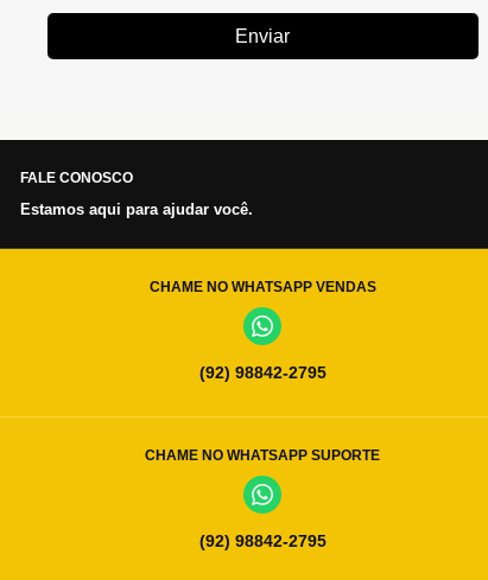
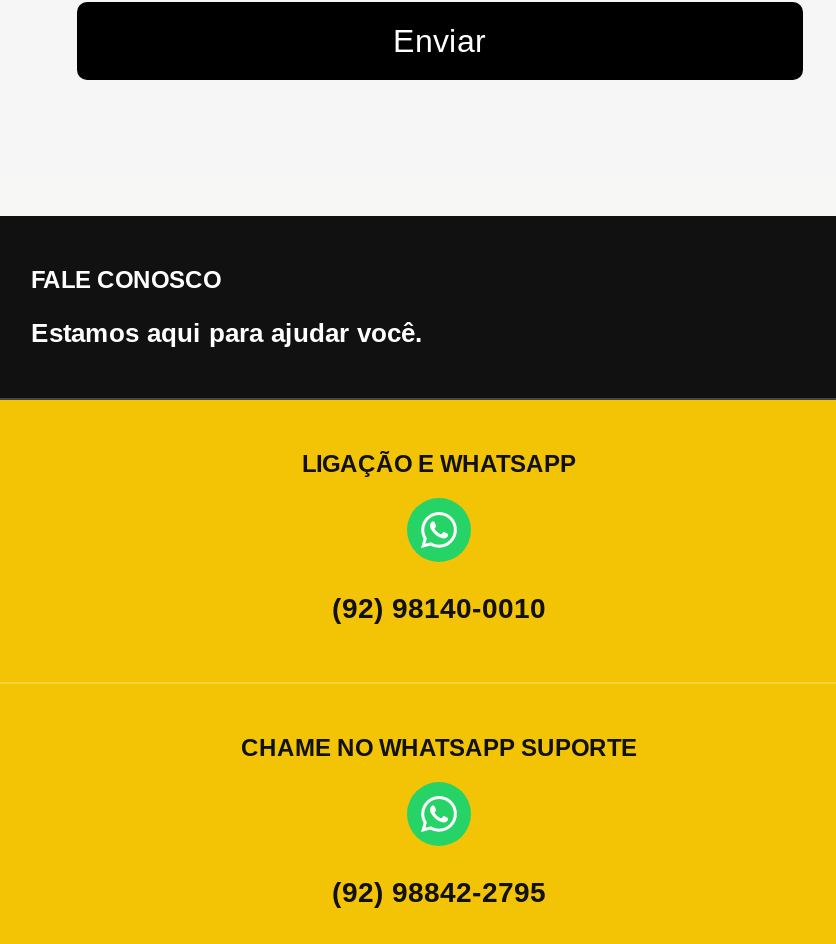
[149,278,376,295] CHAME NO WHATSAPP VENDAS -> [302,449,576,477] LIGAÇÃO E WHATSAPP
[199,363,326,382] (92) 98842-2795 -> [332,592,546,624] (92) 98140-0010

